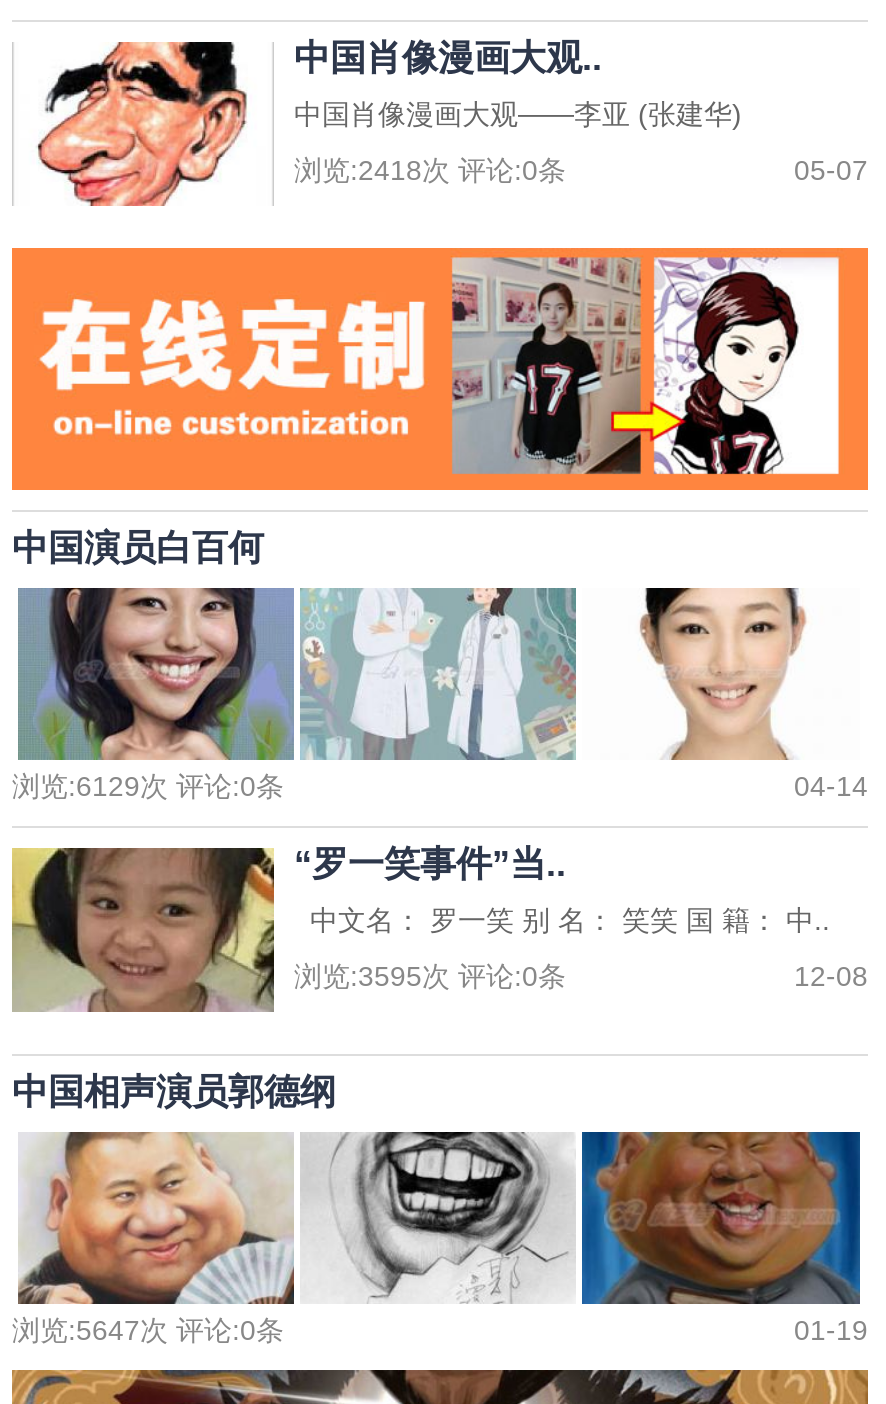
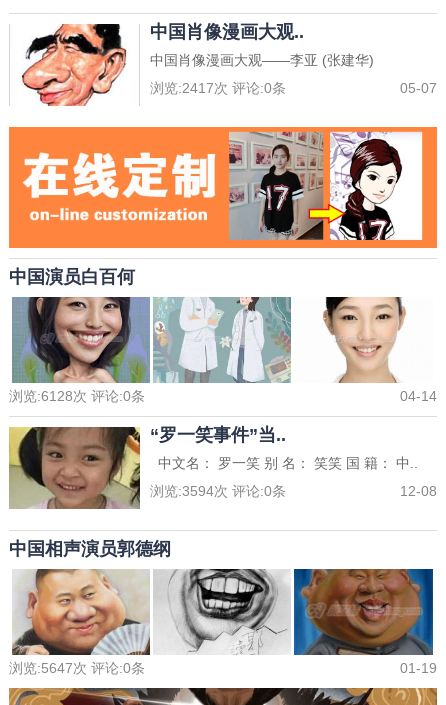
[294,155,566,187] 浏览:2418次 评论:0条 -> [150,80,286,96] 浏览:2417次 评论:0条
[12,769,284,801] 浏览:6129次 评论:0条 -> [9,388,145,404] 浏览:6128次 评论:0条
[294,959,566,991] 浏览:3595次 评论:0条 -> [150,483,286,499] 浏览:3594次 评论:0条

